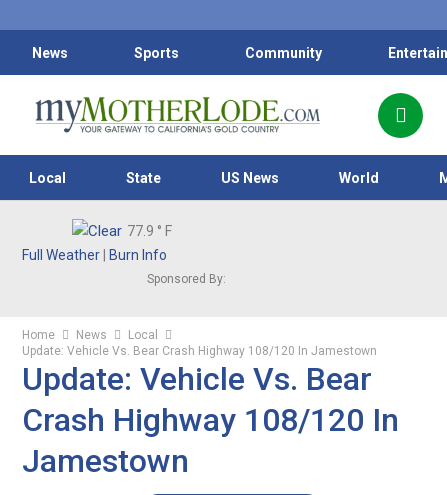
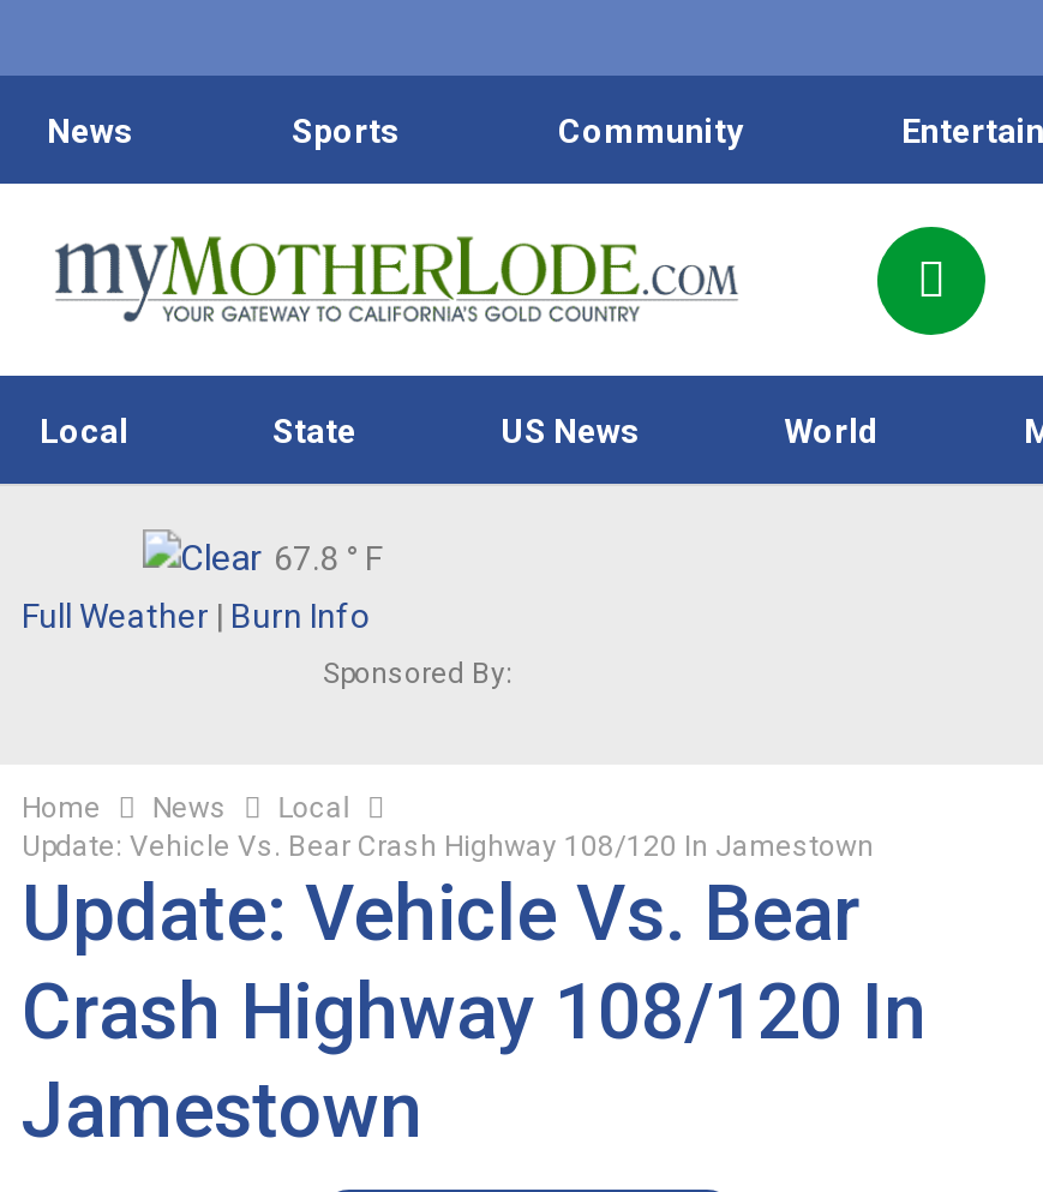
[126,223,171,239] 77.9 ° F -> [274,539,382,577] 67.8 ° F

